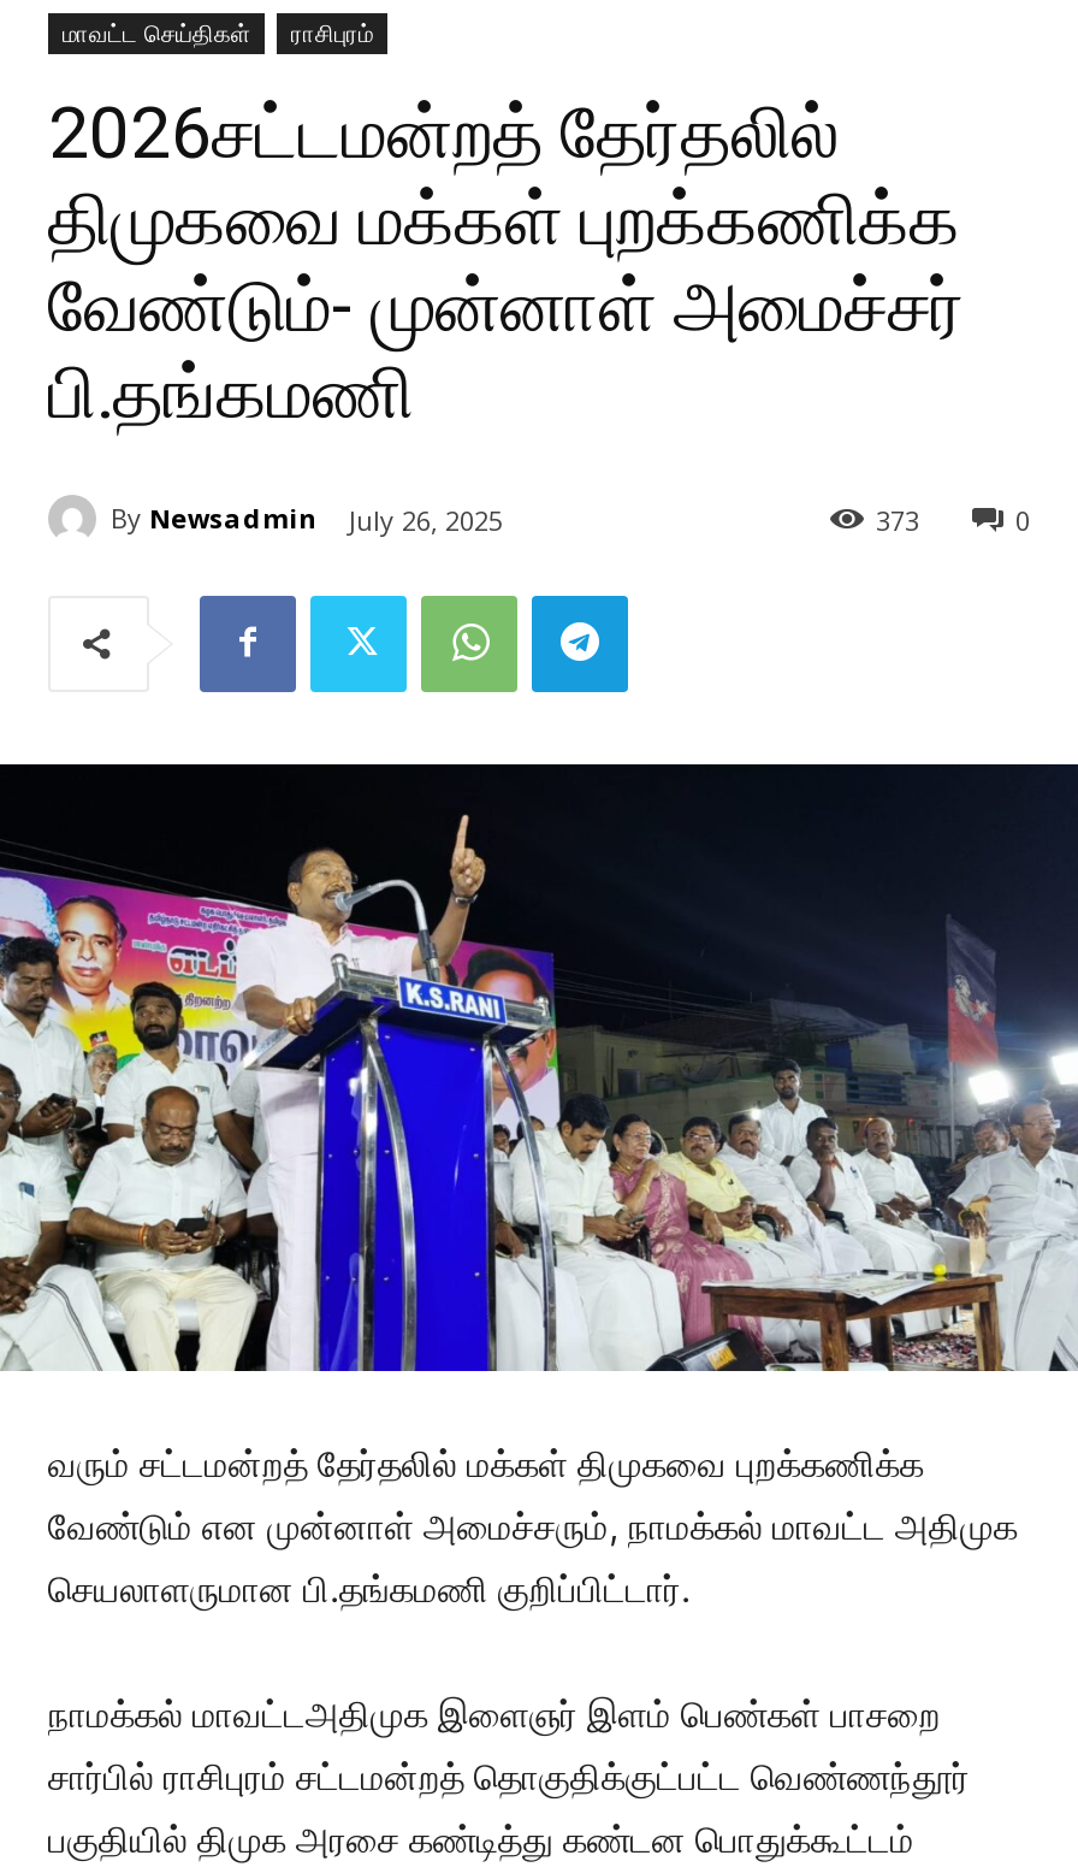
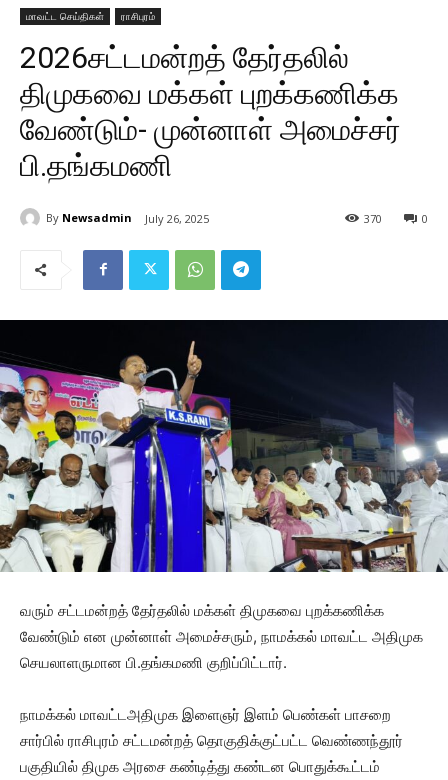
[876,502,919,538] 373 -> [364,211,382,226] 370

